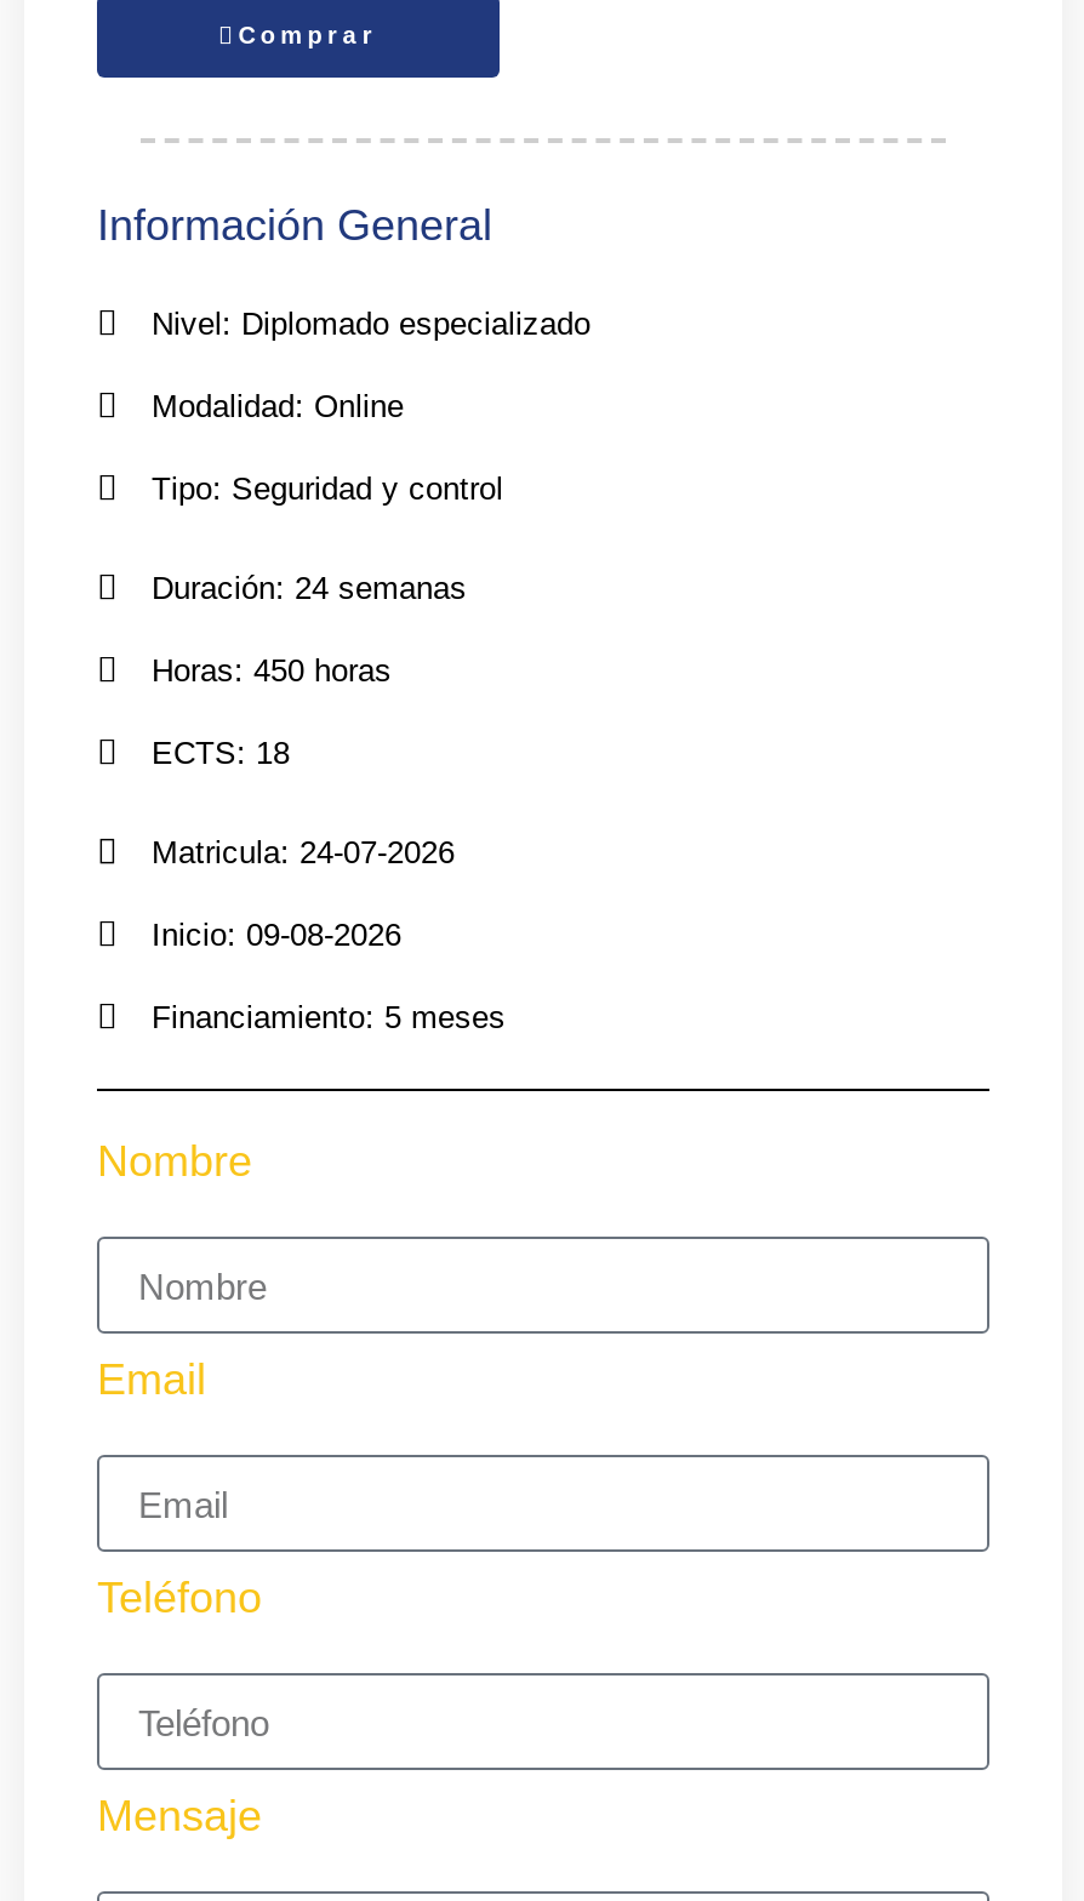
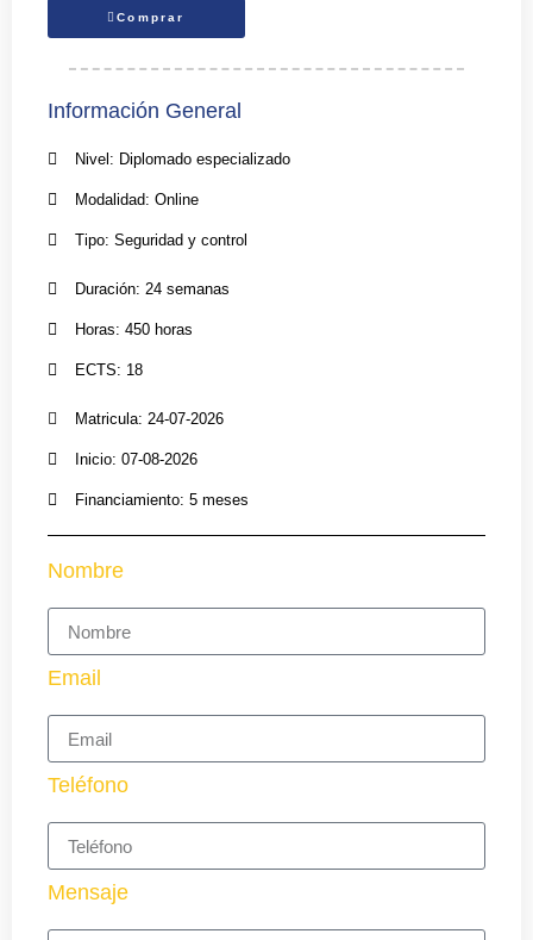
[152,917,401,953] Inicio: 09-08-2026 -> [74,450,197,468] Inicio: 07-08-2026

